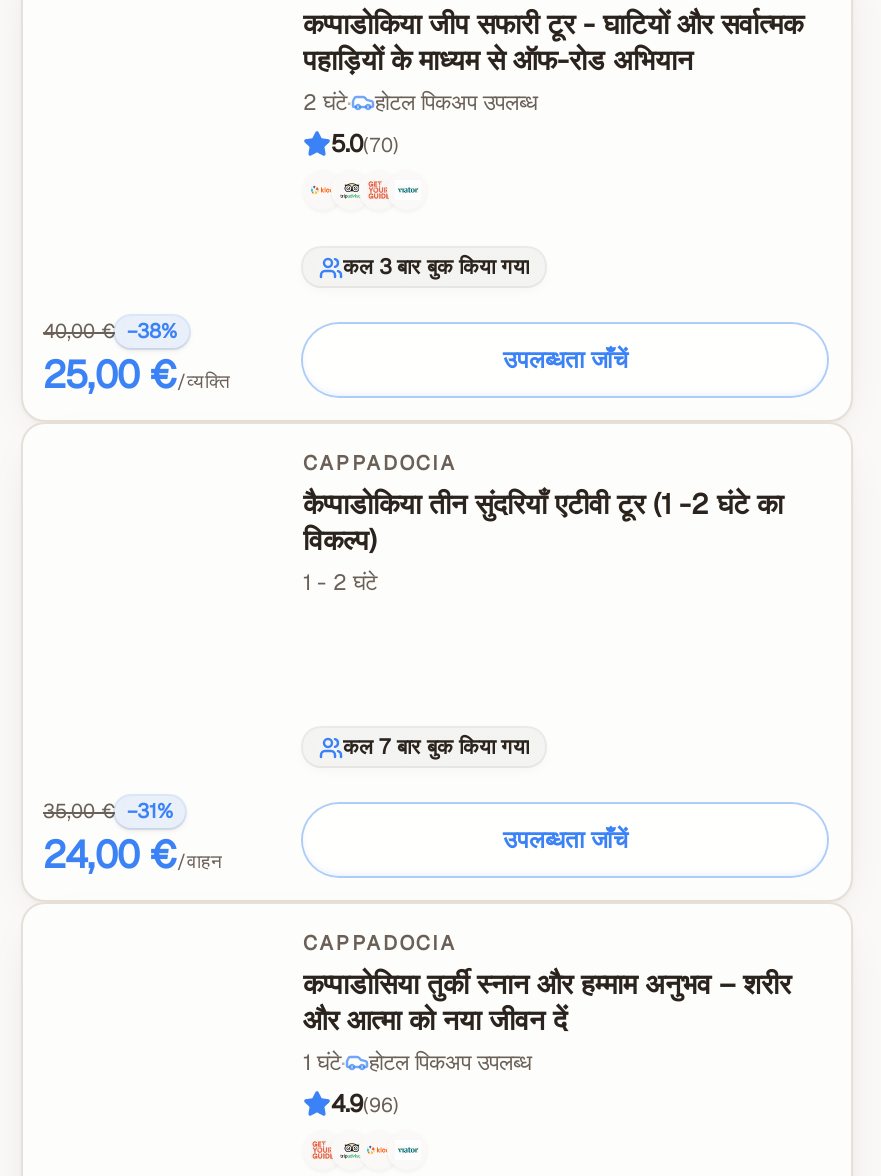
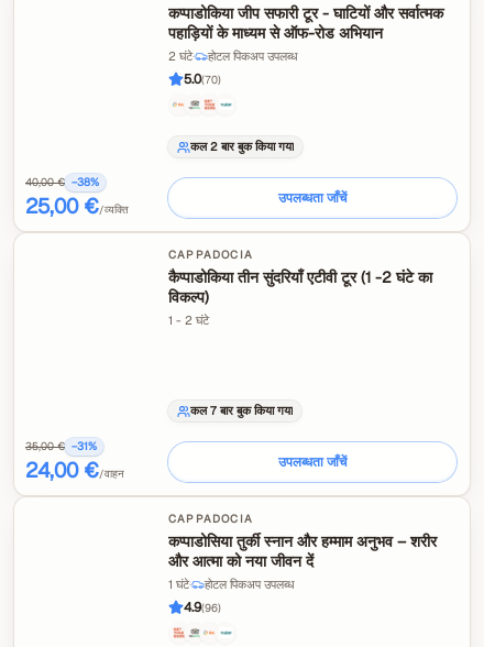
[343,252,529,280] कल 3 बार बुक किया गया -> [190,139,294,154] कल 2 बार बुक किया गया

